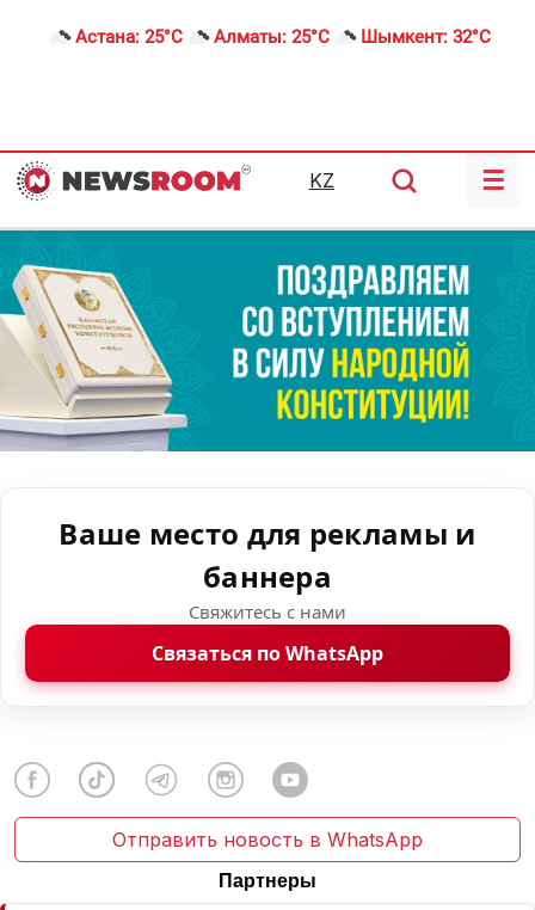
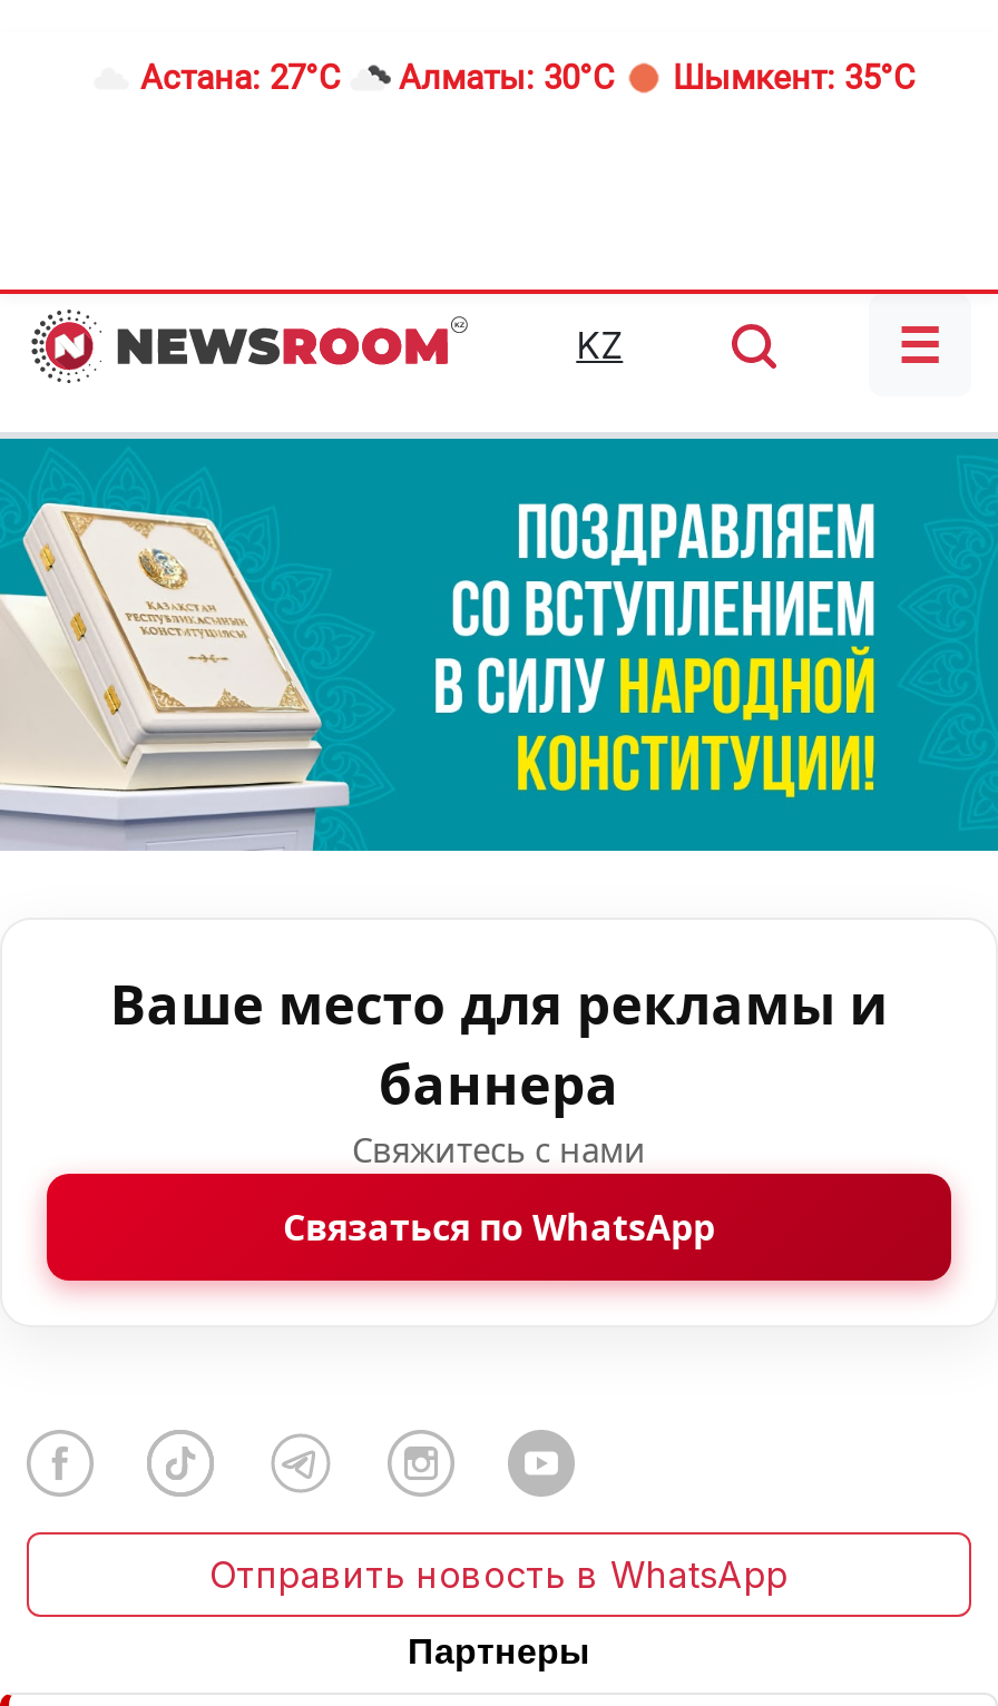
[75,26,183,48] Астана: 25°C -> [140,58,341,98] Астана: 27°C
[214,26,330,48] Алматы: 25°C -> [399,58,615,98] Алматы: 30°C
[361,26,491,48] Шымкент: 32°C -> [673,58,916,98] Шымкент: 35°C

